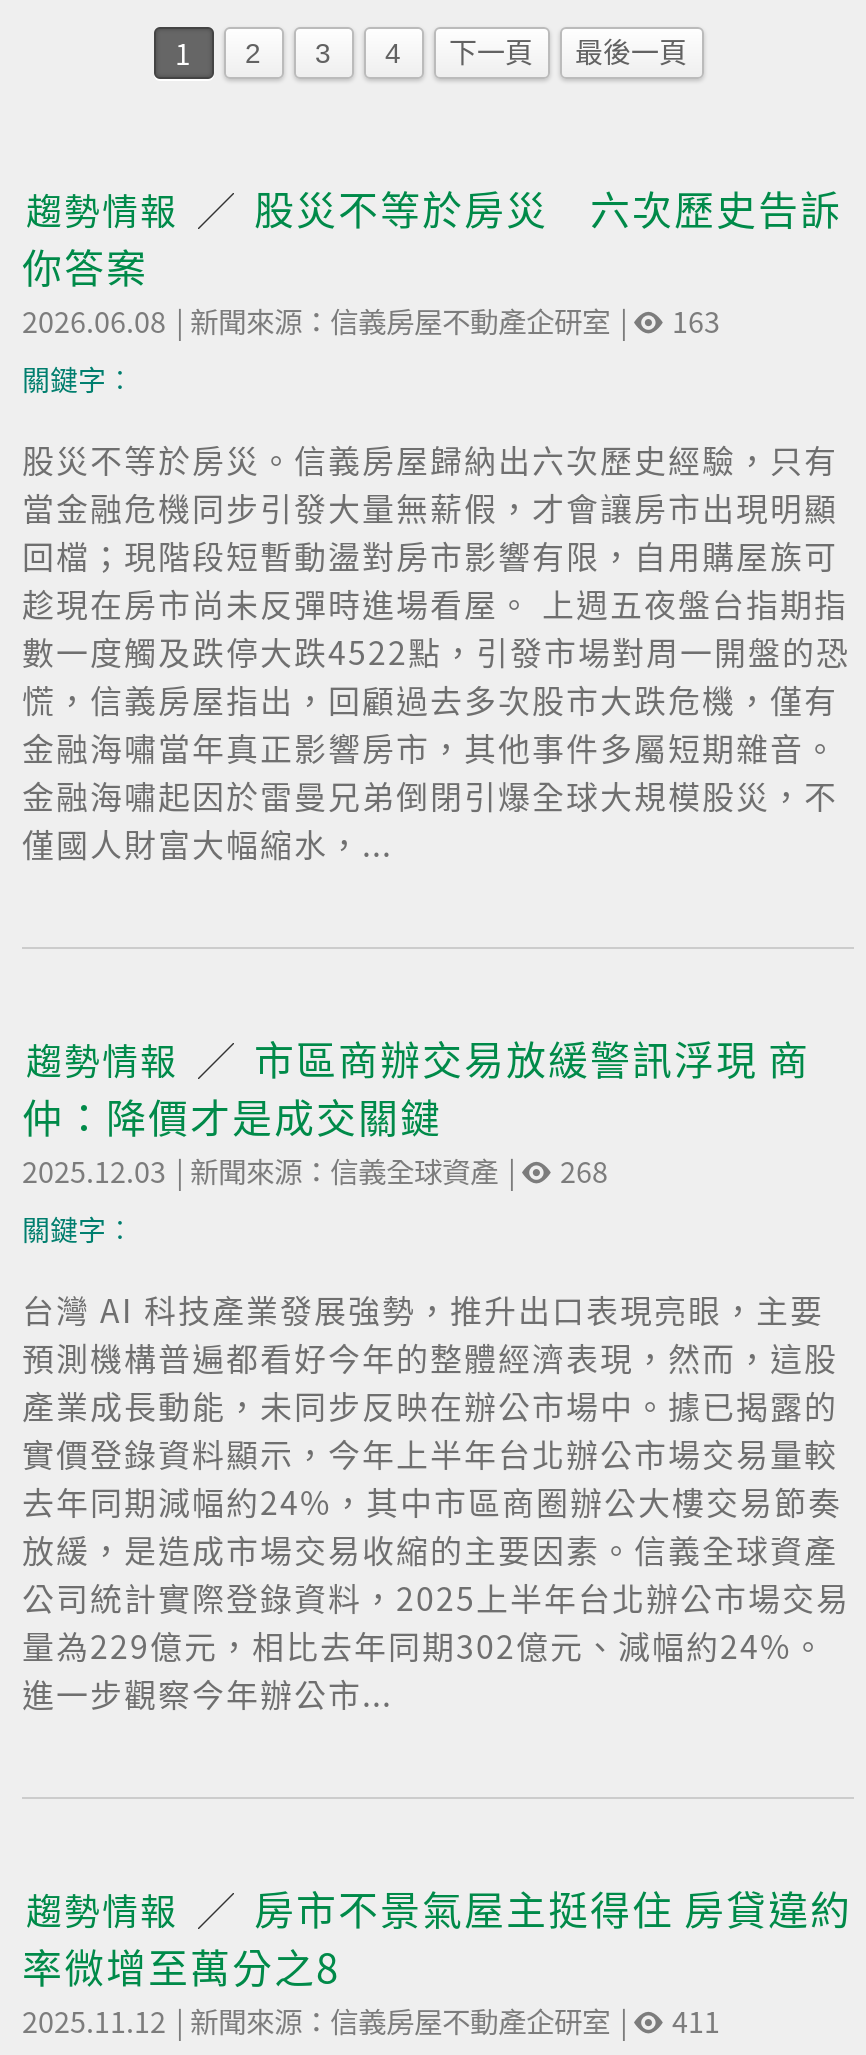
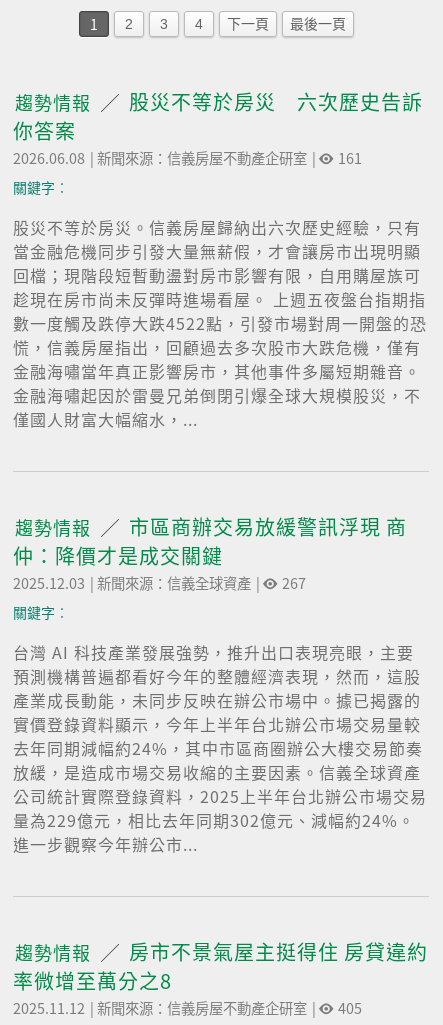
[672,299,720,343] 163 -> [338,147,362,169] 161
[560,1149,608,1193] 268 -> [282,572,306,594] 267
[672,1999,720,2043] 411 -> [338,997,362,1019] 405

